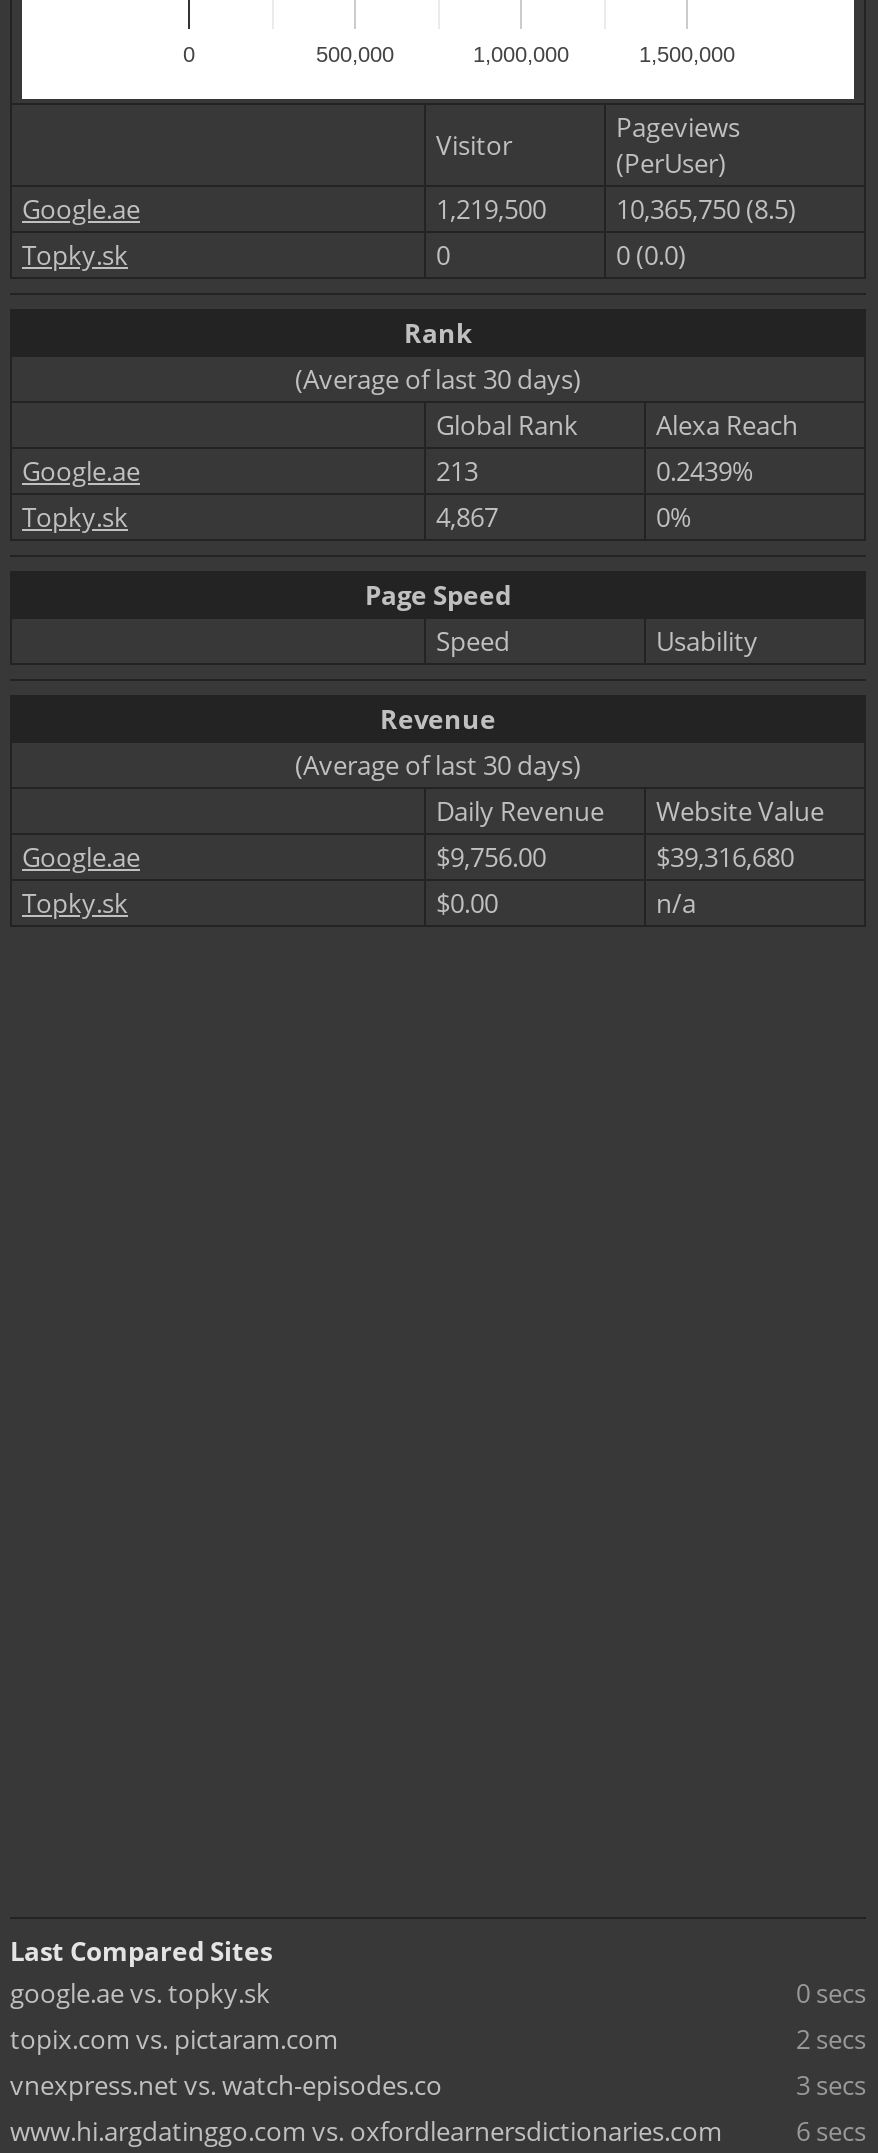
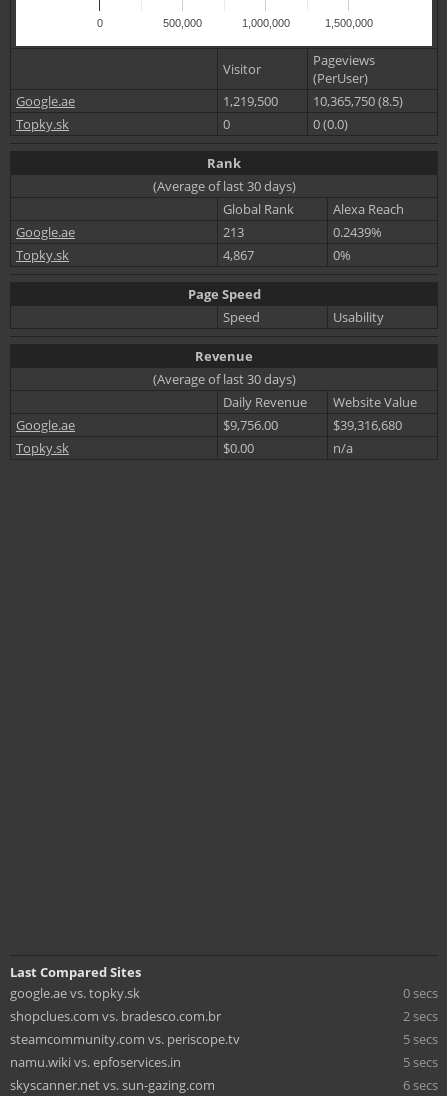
[10,2020,338,2056] topix.com vs. pictaram.com -> [10,1007,221,1025] shopclues.com vs. bradesco.com.br
[10,2066,866,2148] vnexpress.net vs. watch-episodes.co | 3 secs | www.hi.argdatinggo.com vs. oxfordlearnersdictionaries.com -> [10,1030,438,1094] steamcommunity.com vs. periscope.tv | 5 secs | namu.wiki vs. epfoservices.in | 5 secs | skyscanner.net vs. sun-gazing.com

